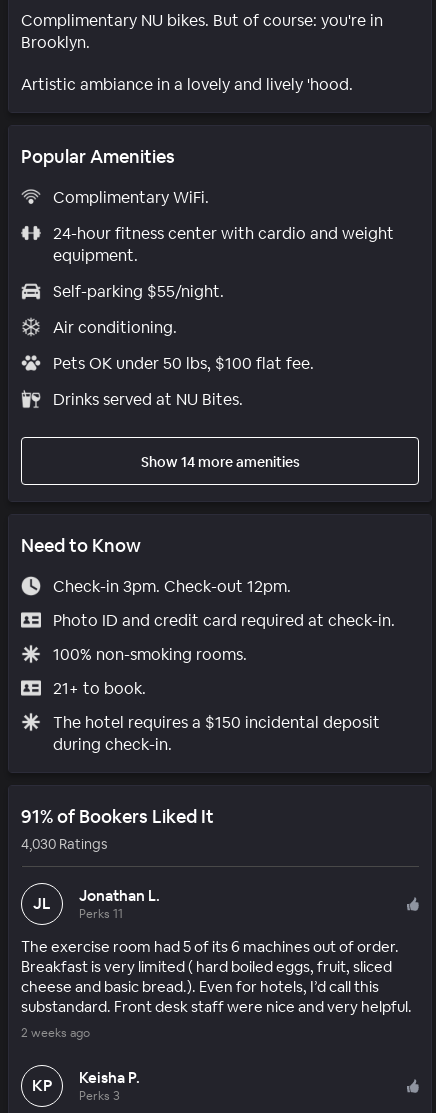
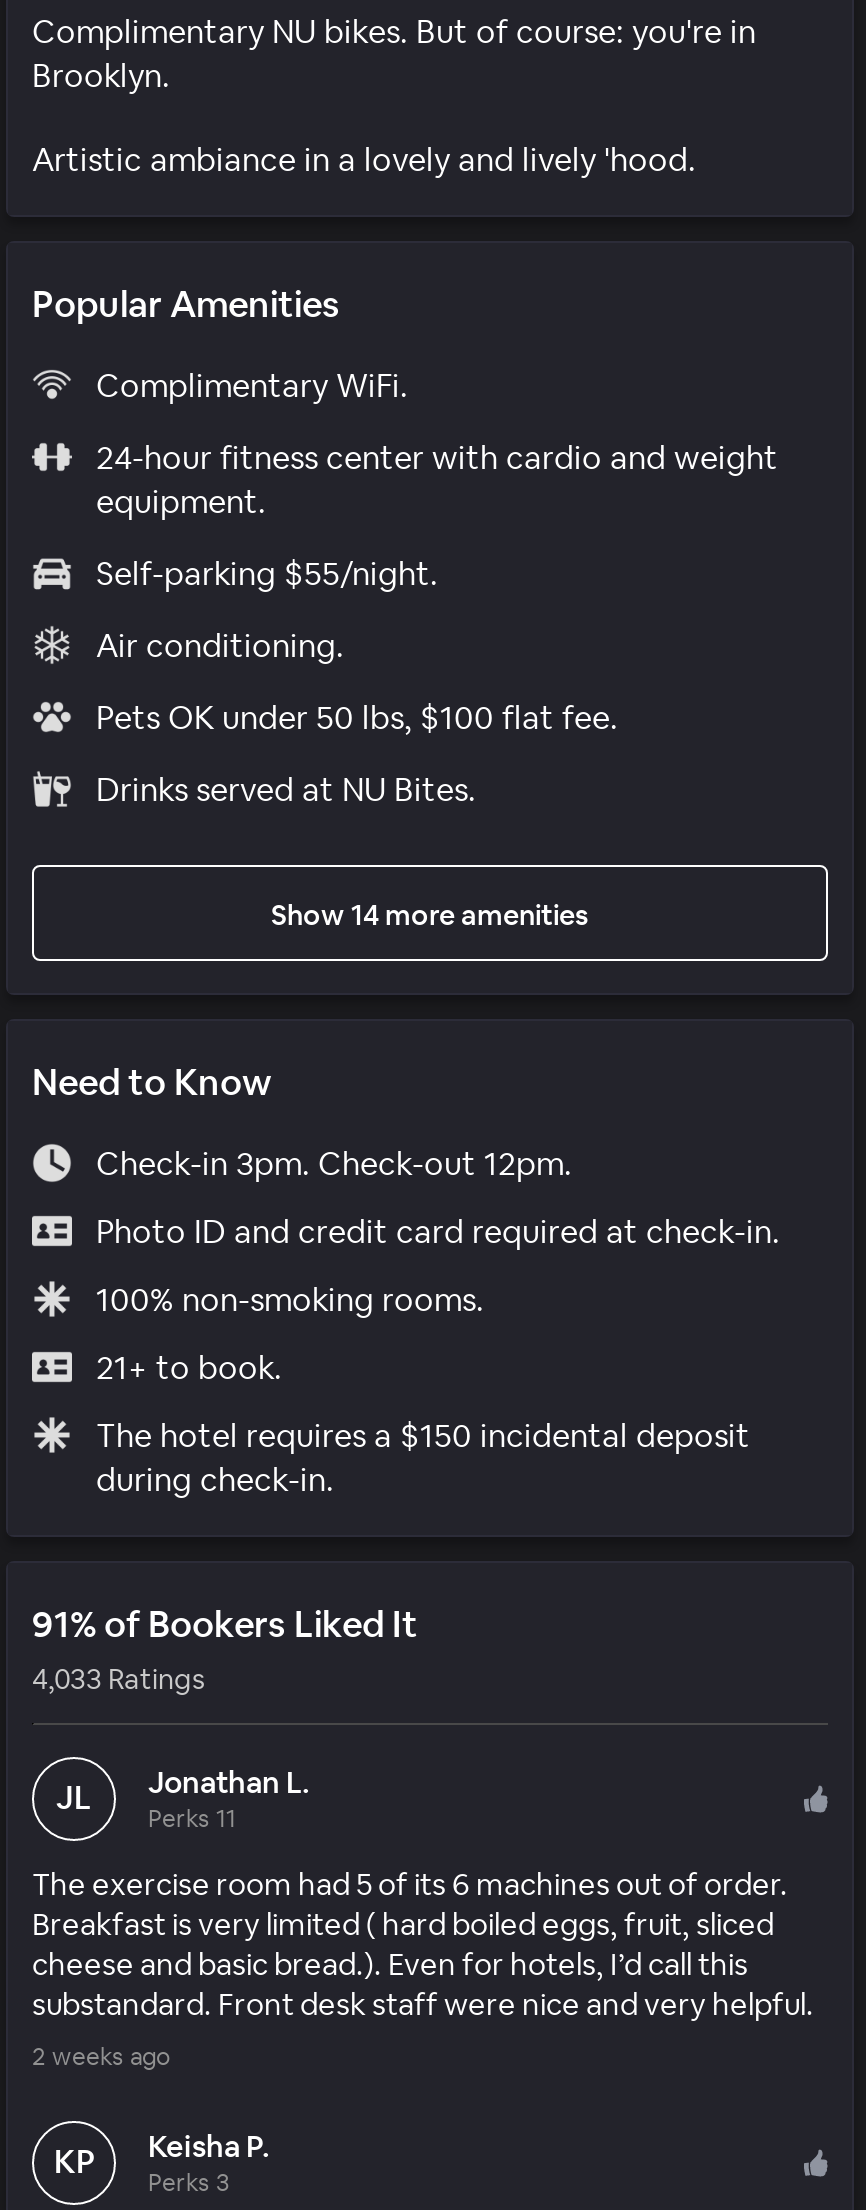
[21,835,107,853] 4,030 Ratings -> [32,1661,204,1697] 4,033 Ratings

